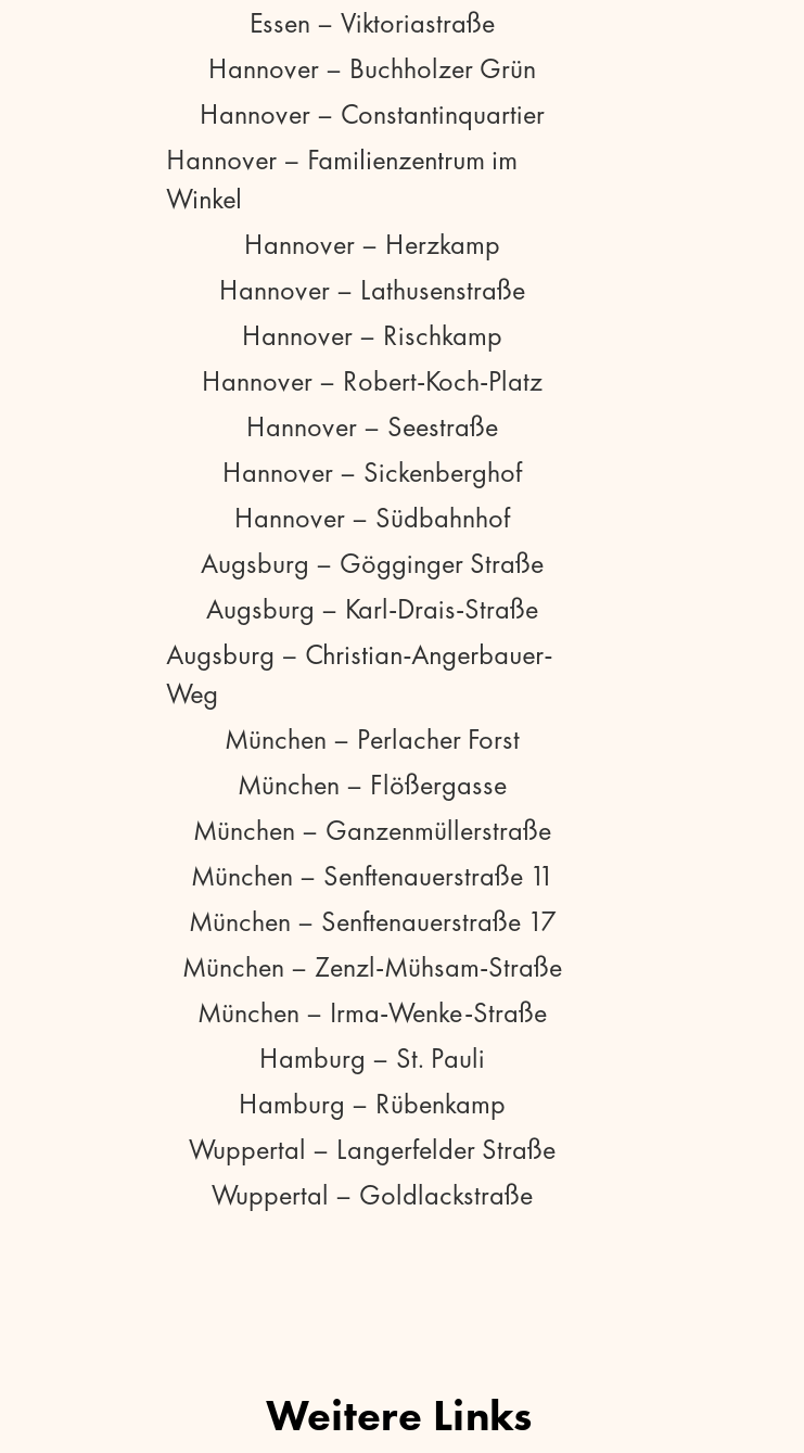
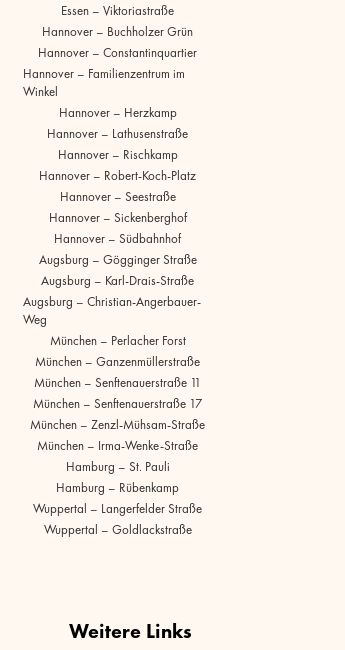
[238,767,507,803] München – Flößergasse -> none

